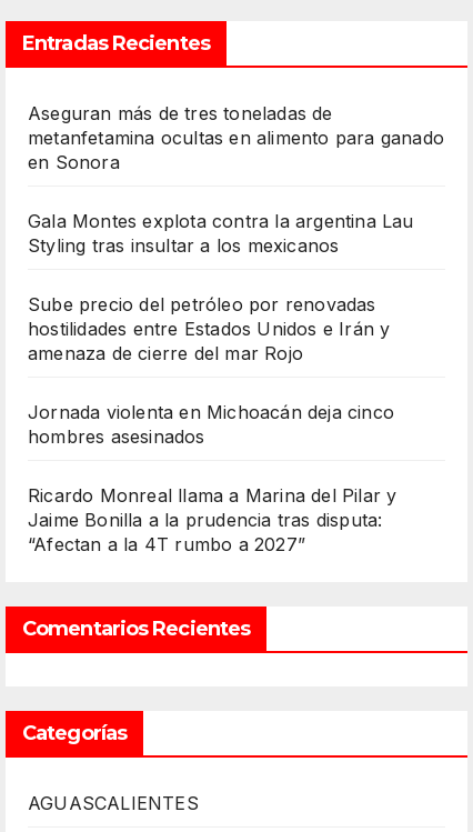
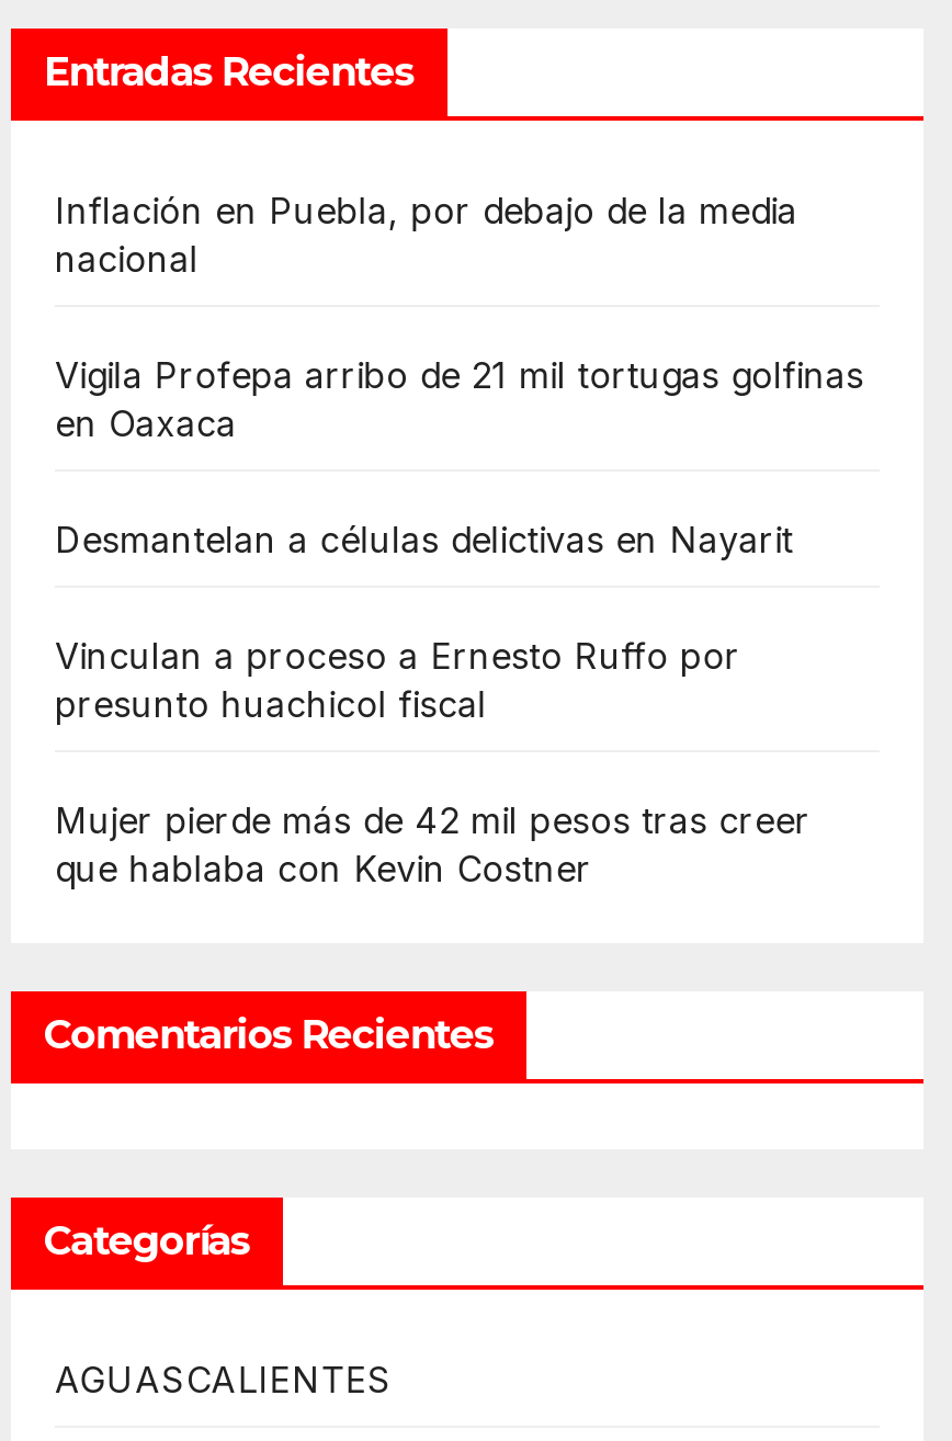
[28,102,444,174] Aseguran más de tres toneladas de | metanfetamina ocultas en alimento para ganado | en Sonora -> [55,189,798,281] Inflación en Puebla, por debajo de la media | nacional
[28,210,414,257] Gala Montes explota contra la argentina Lau | Styling tras insultar a los mexicanos -> [55,354,864,446] Vigila Profepa arribo de 21 mil tortugas golfinas | en Oaxaca
[28,293,390,365] Sube precio del petróleo por renovadas | hostilidades entre Estados Unidos e Irán y | amenaza de cierre del mar Rojo -> [55,518,793,562] Desmantelan a células delictivas en Nayarit
[28,401,394,448] Jornada violenta en Michoacán deja cinco | hombres asesinados -> [55,634,741,726] Vinculan a proceso a Ernesto Ruffo por | presunto huachicol fiscal
[28,485,397,556] Ricardo Monreal llama a Marina del Pilar y | Jaime Bonilla a la prudencia tras disputa: | “Afectan a la 4T rumbo a 2027” -> [55,799,811,891] Mujer pierde más de 42 mil pesos tras creer | que hablaba con Kevin Costner

